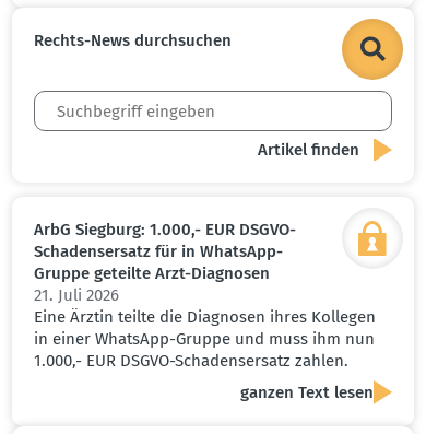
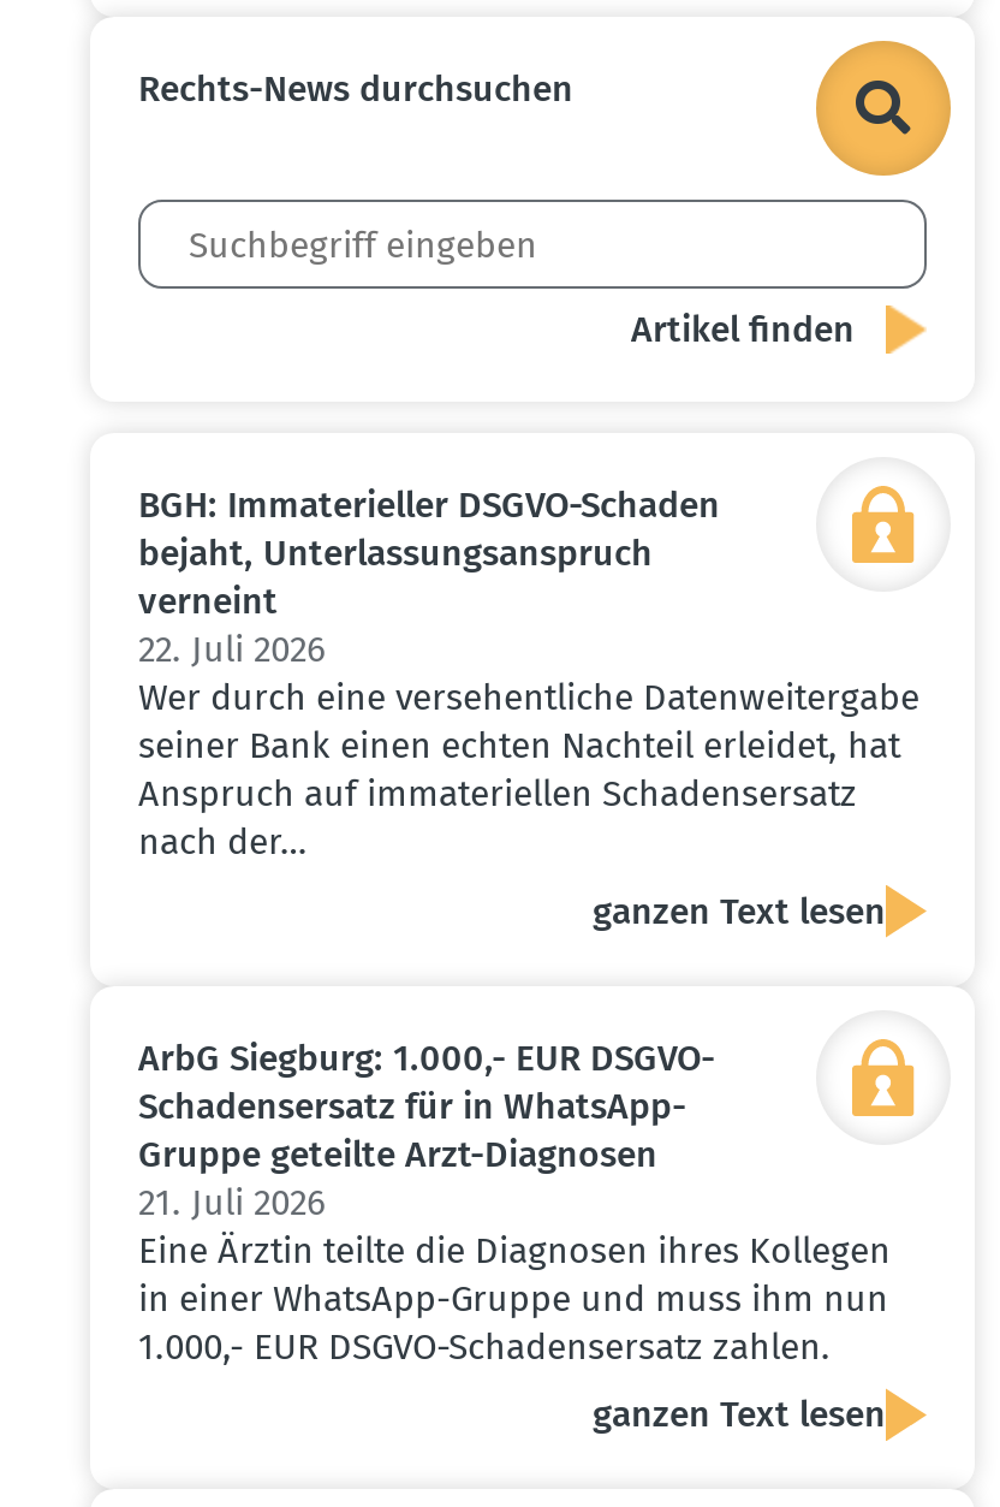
none -> [138,484,919,933] BGH: Immaterieller DSGVO-Schaden | bejaht, Unterlassungsanspruch | verneint | 22. Juli 2026 | Wer durch eine versehentliche Datenweitergabe | seiner Bank einen echten Nachteil erleidet, hat | Anspruch auf immateriellen Schadensersatz | nach der… | ganzen Text lesen

